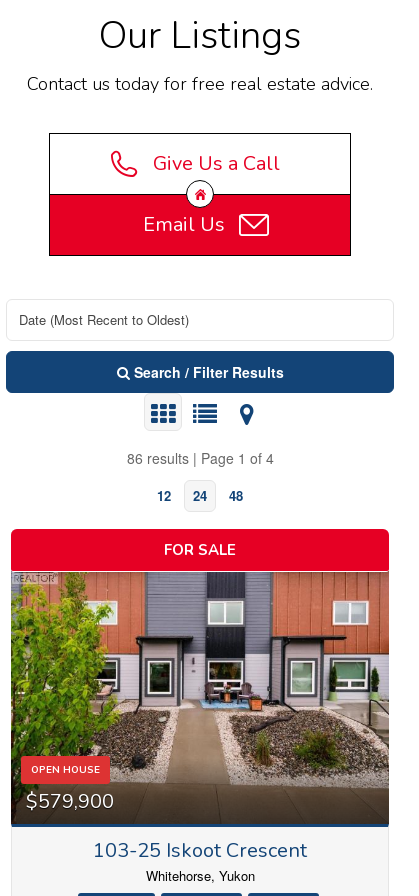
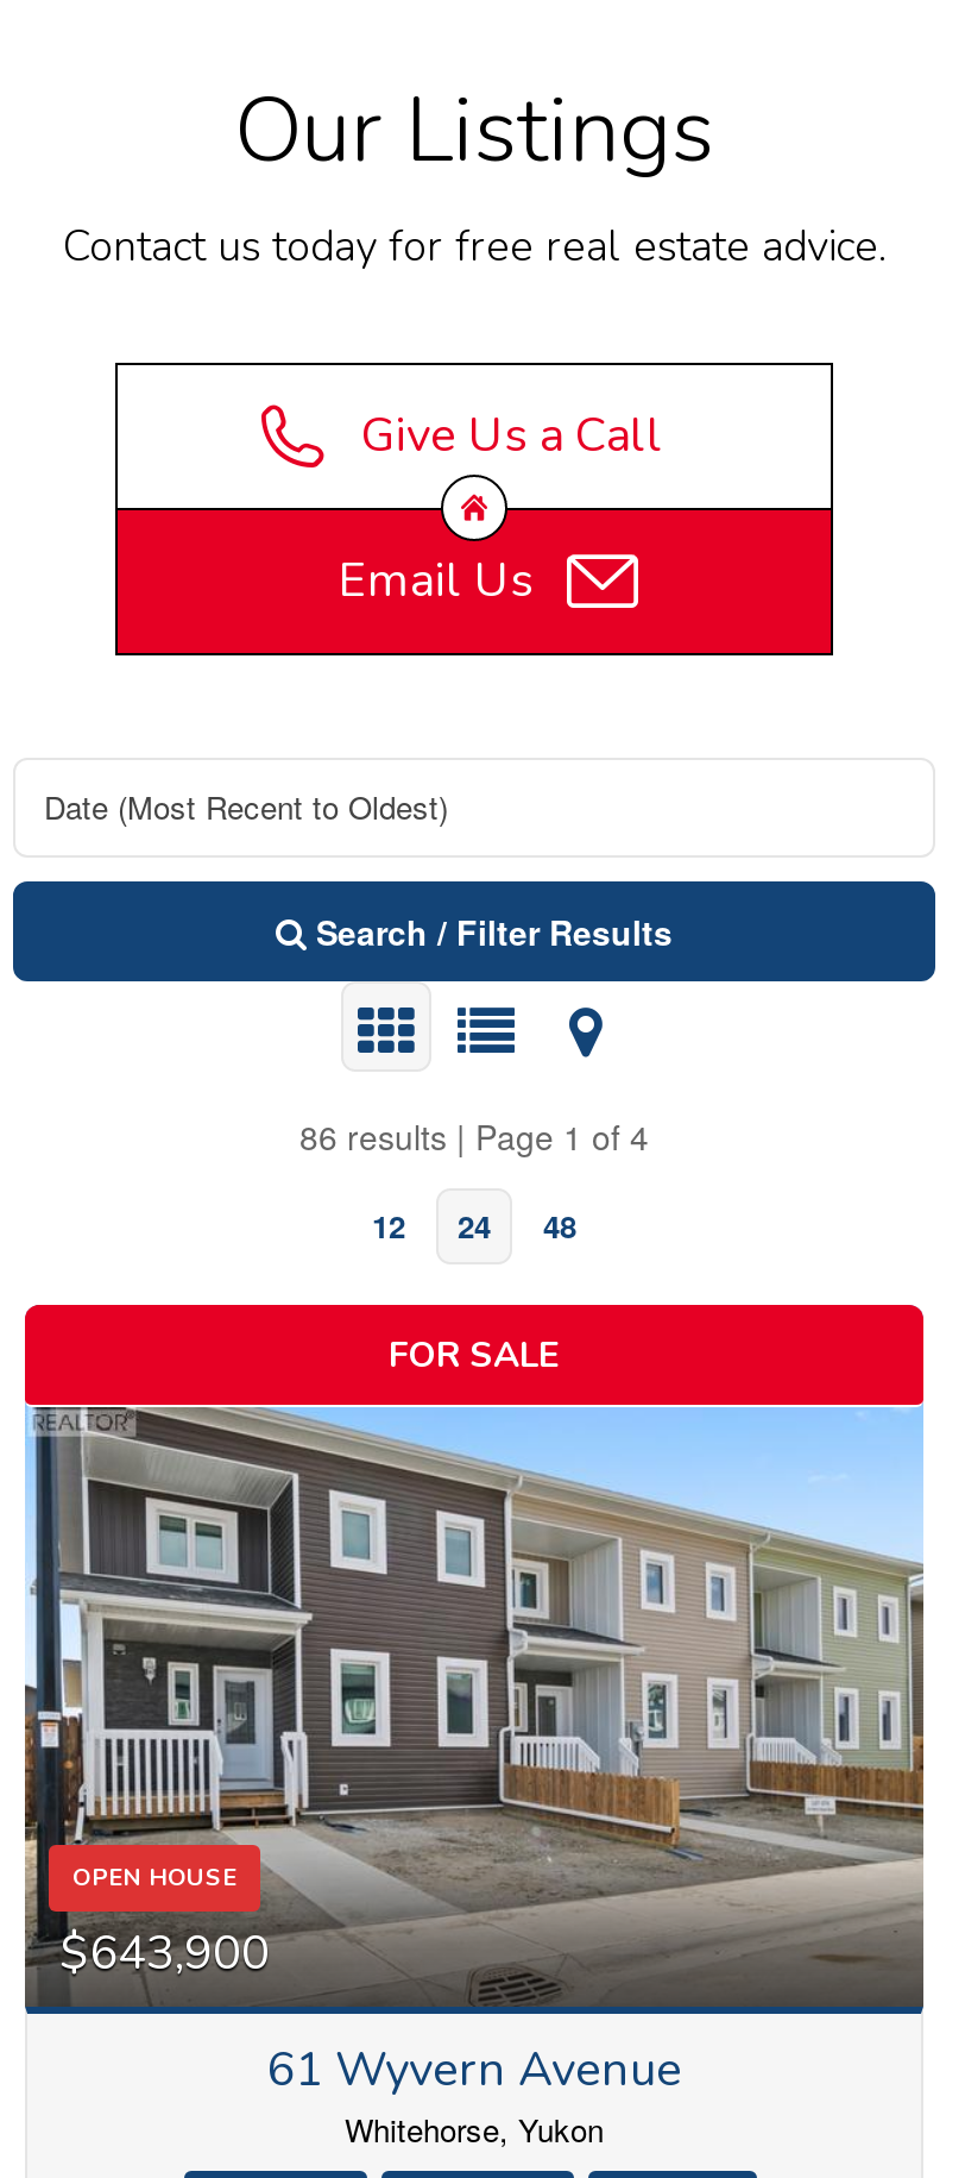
[10,571,390,824] [image] | $579,900 -> [23,1405,923,2007] [image] | $643,900
[93,837,307,864] 103-25 Iskoot Crescent -> [266,2037,682,2102] 61 Wyvern Avenue

